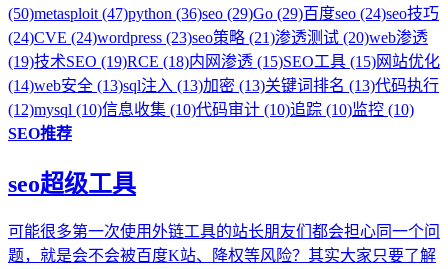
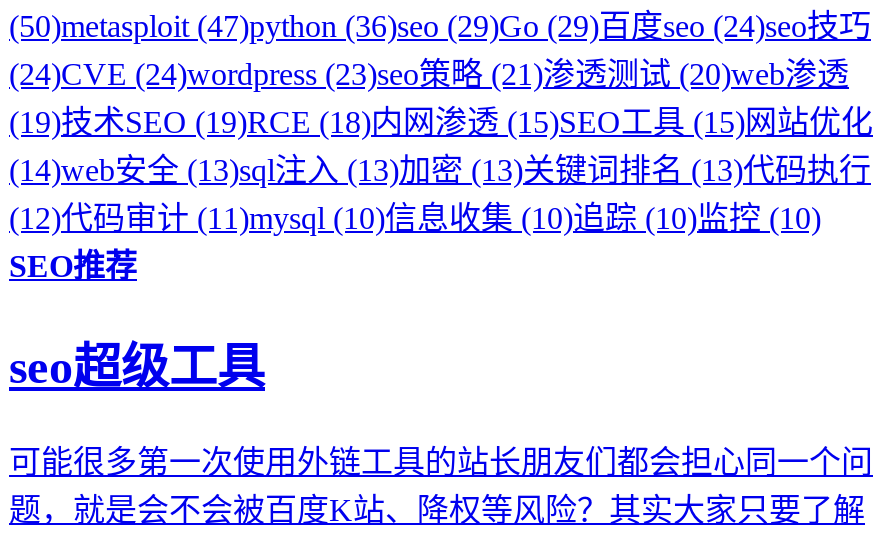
[8,101,414,118] (12)mysql (10)信息收集 (10)代码审计 (10)追踪 (10)监控 (10) -> [9,200,821,234] (12)代码审计 (11)mysql (10)信息收集 (10)追踪 (10)监控 (10)

